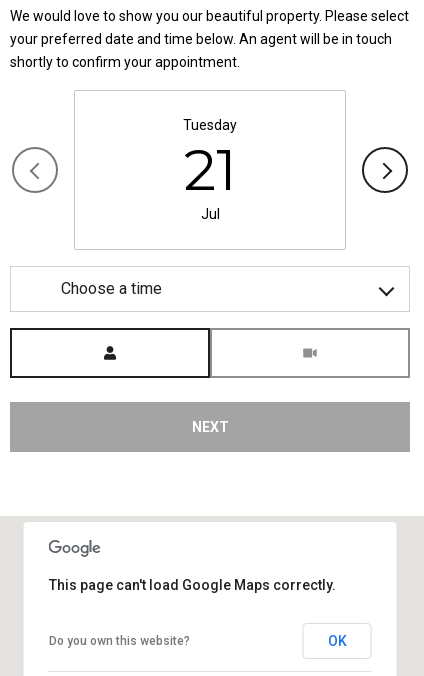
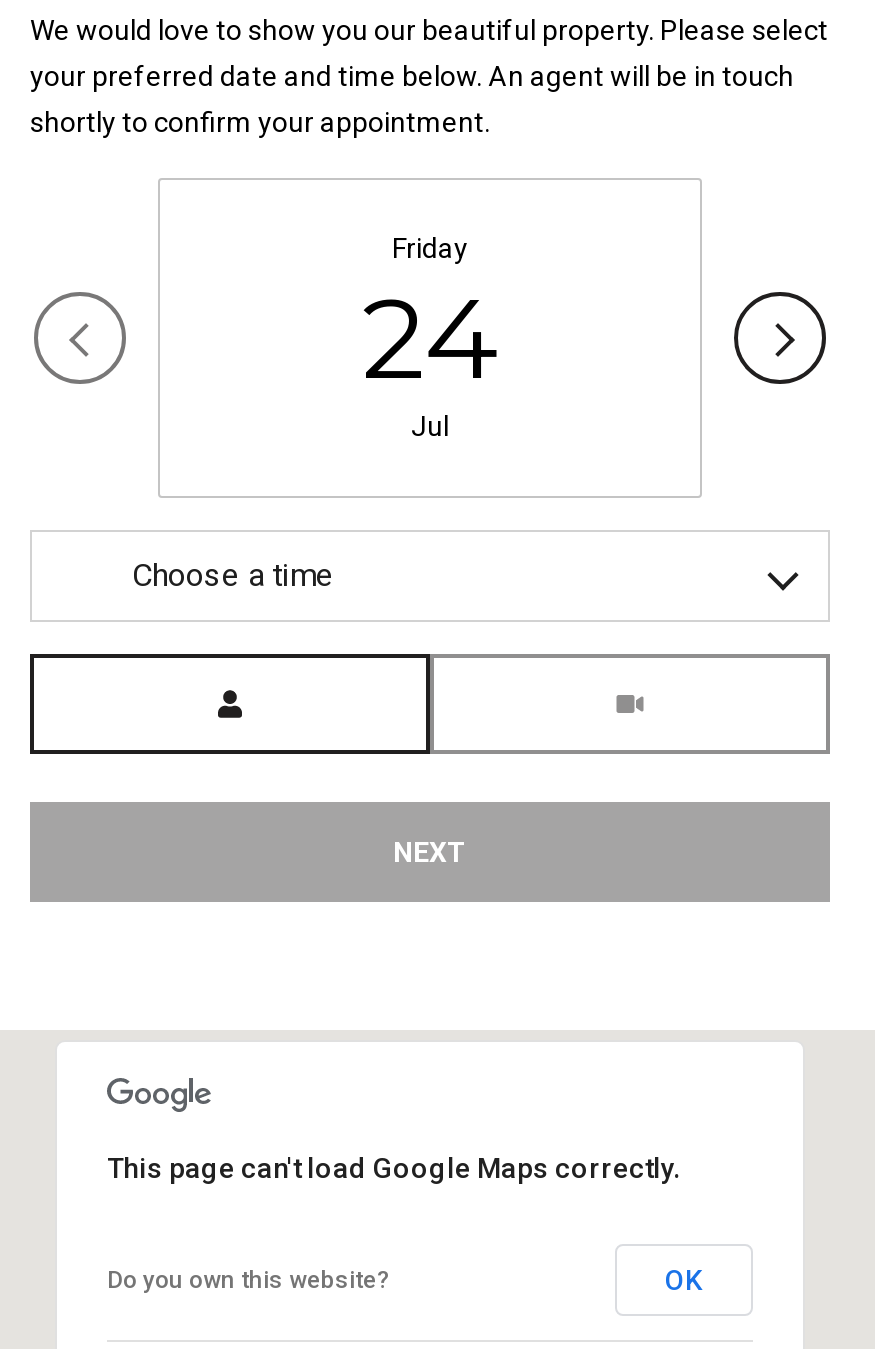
[183,117,237,204] Tuesday | 21 -> [362,231,498,405] Friday | 24

